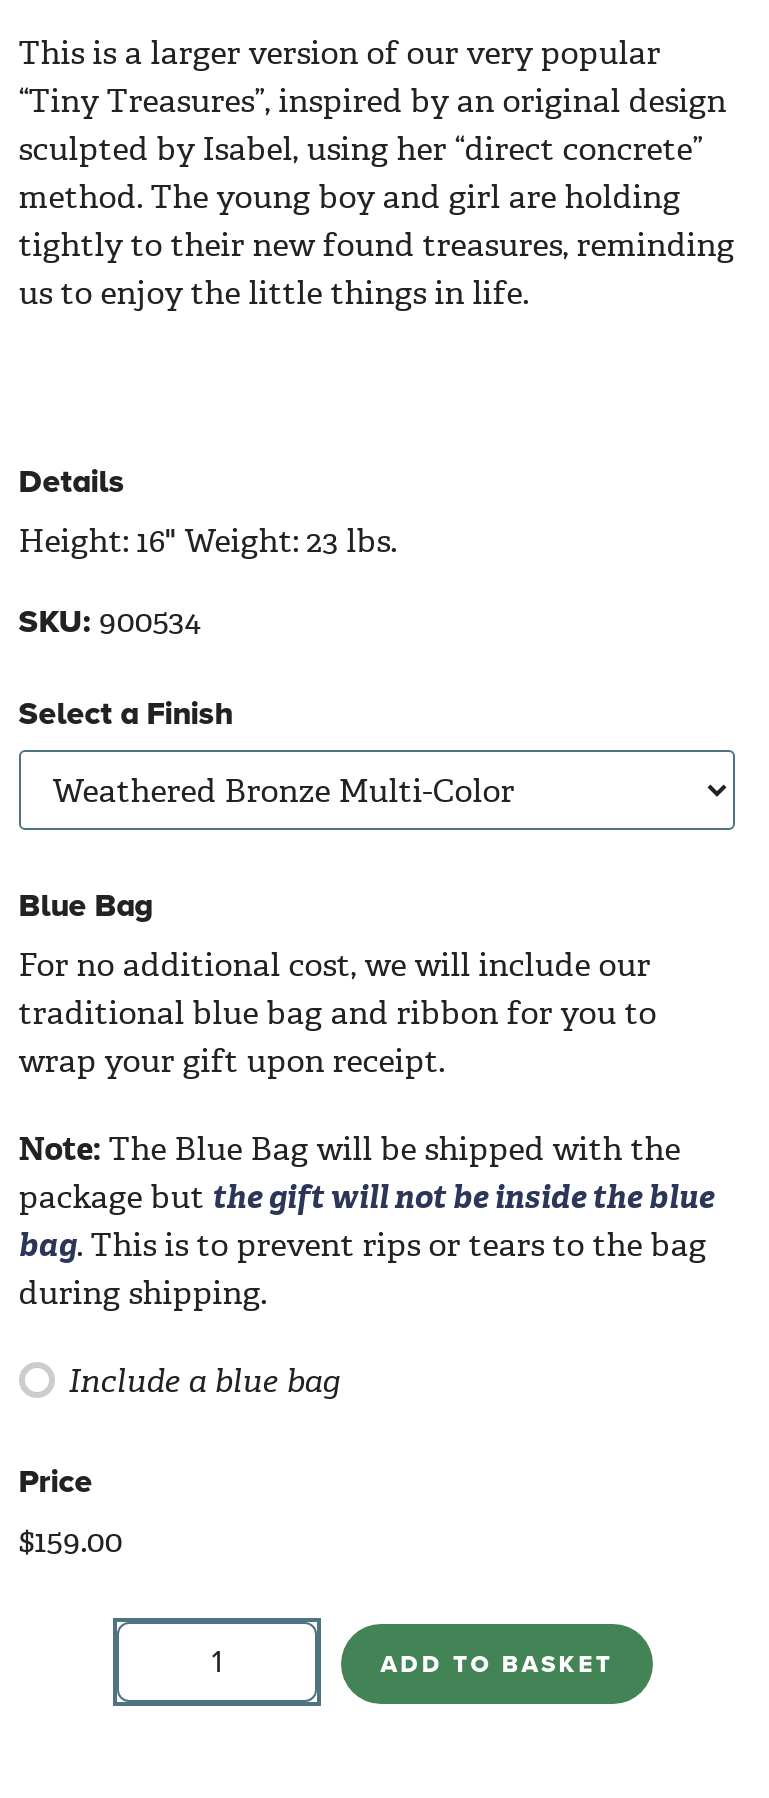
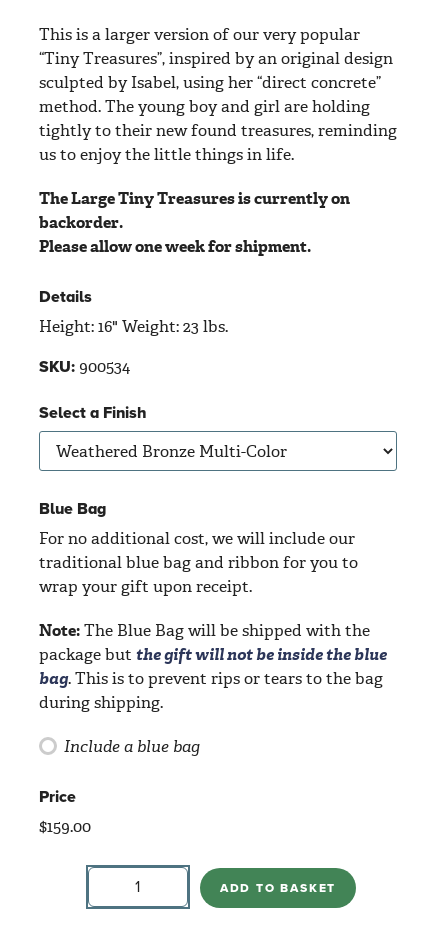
none -> [39,188,350,257] The Large Tiny Treasures is currently on | backorder. | Please allow one week for shipment.

